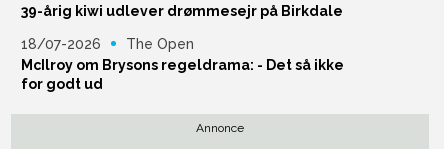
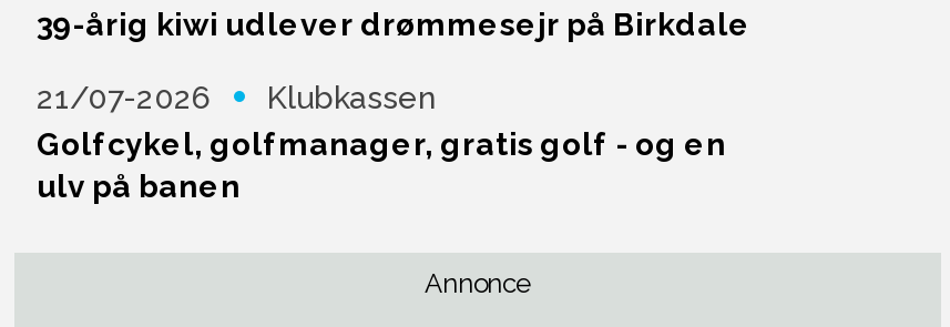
[21,36,344,92] 18/07-2026 | The Open | McIlroy om Brysons regeldrama: - Det så ikke | for godt ud -> [37,79,726,203] 21/07-2026 | Klubkassen | Golfcykel, golfmanager, gratis golf - og en | ulv på banen

